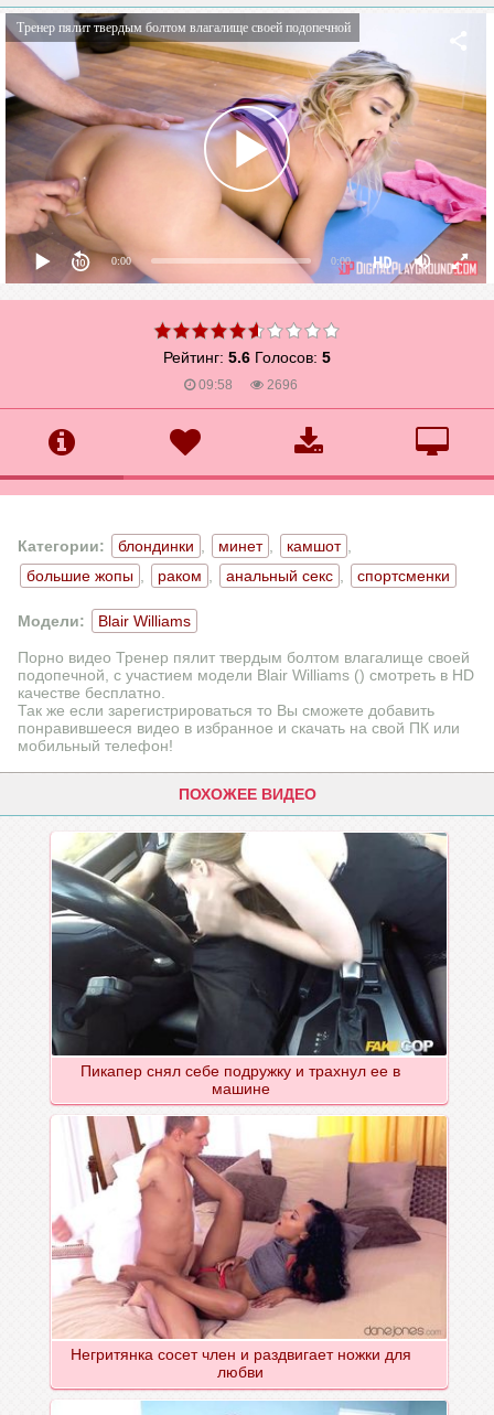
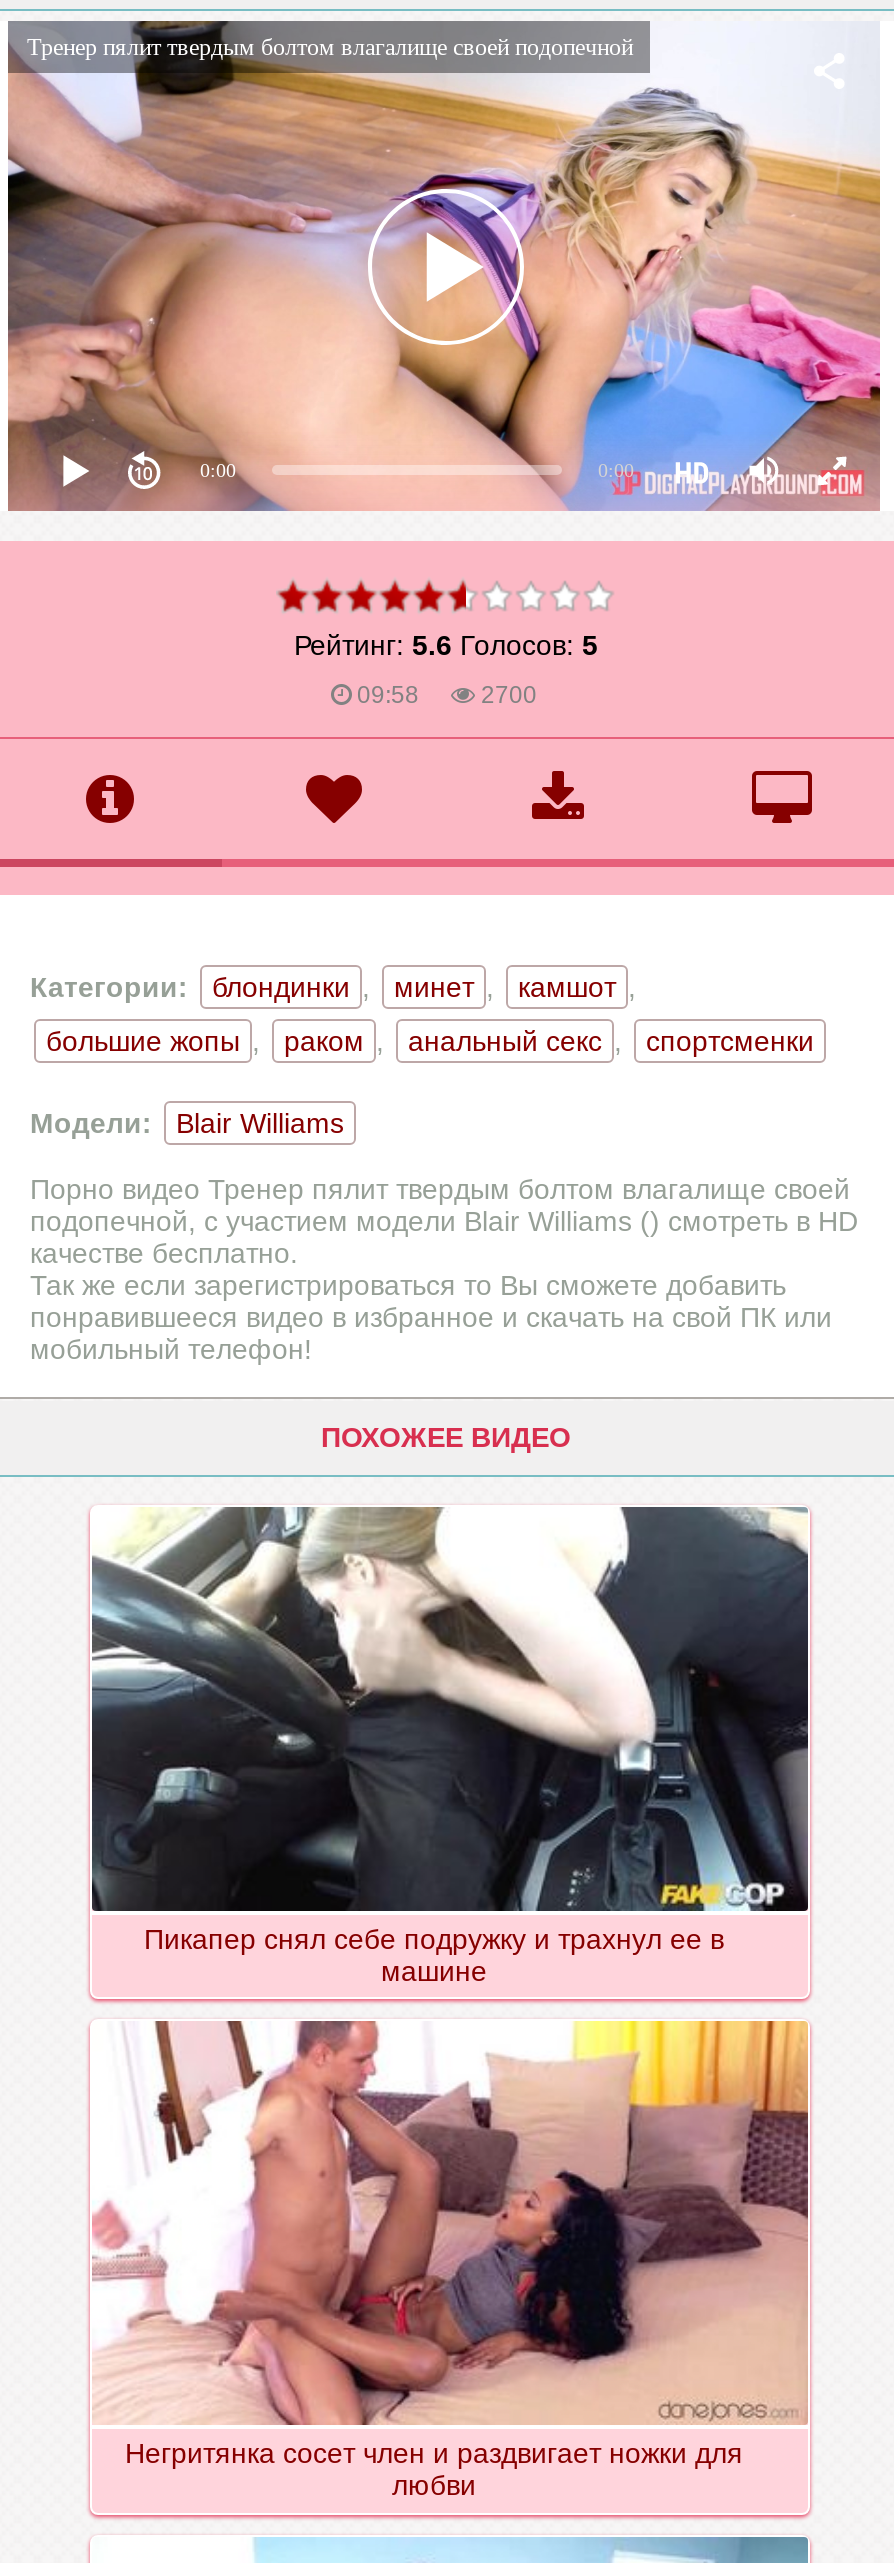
[195,377,297,393] 09:58 2696 -> [351,681,537,709] 09:58 2700

